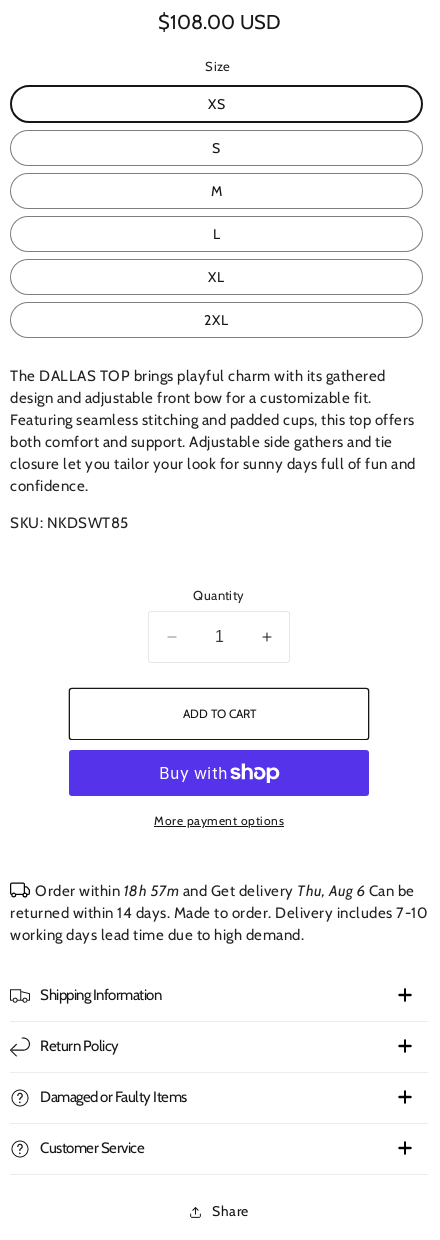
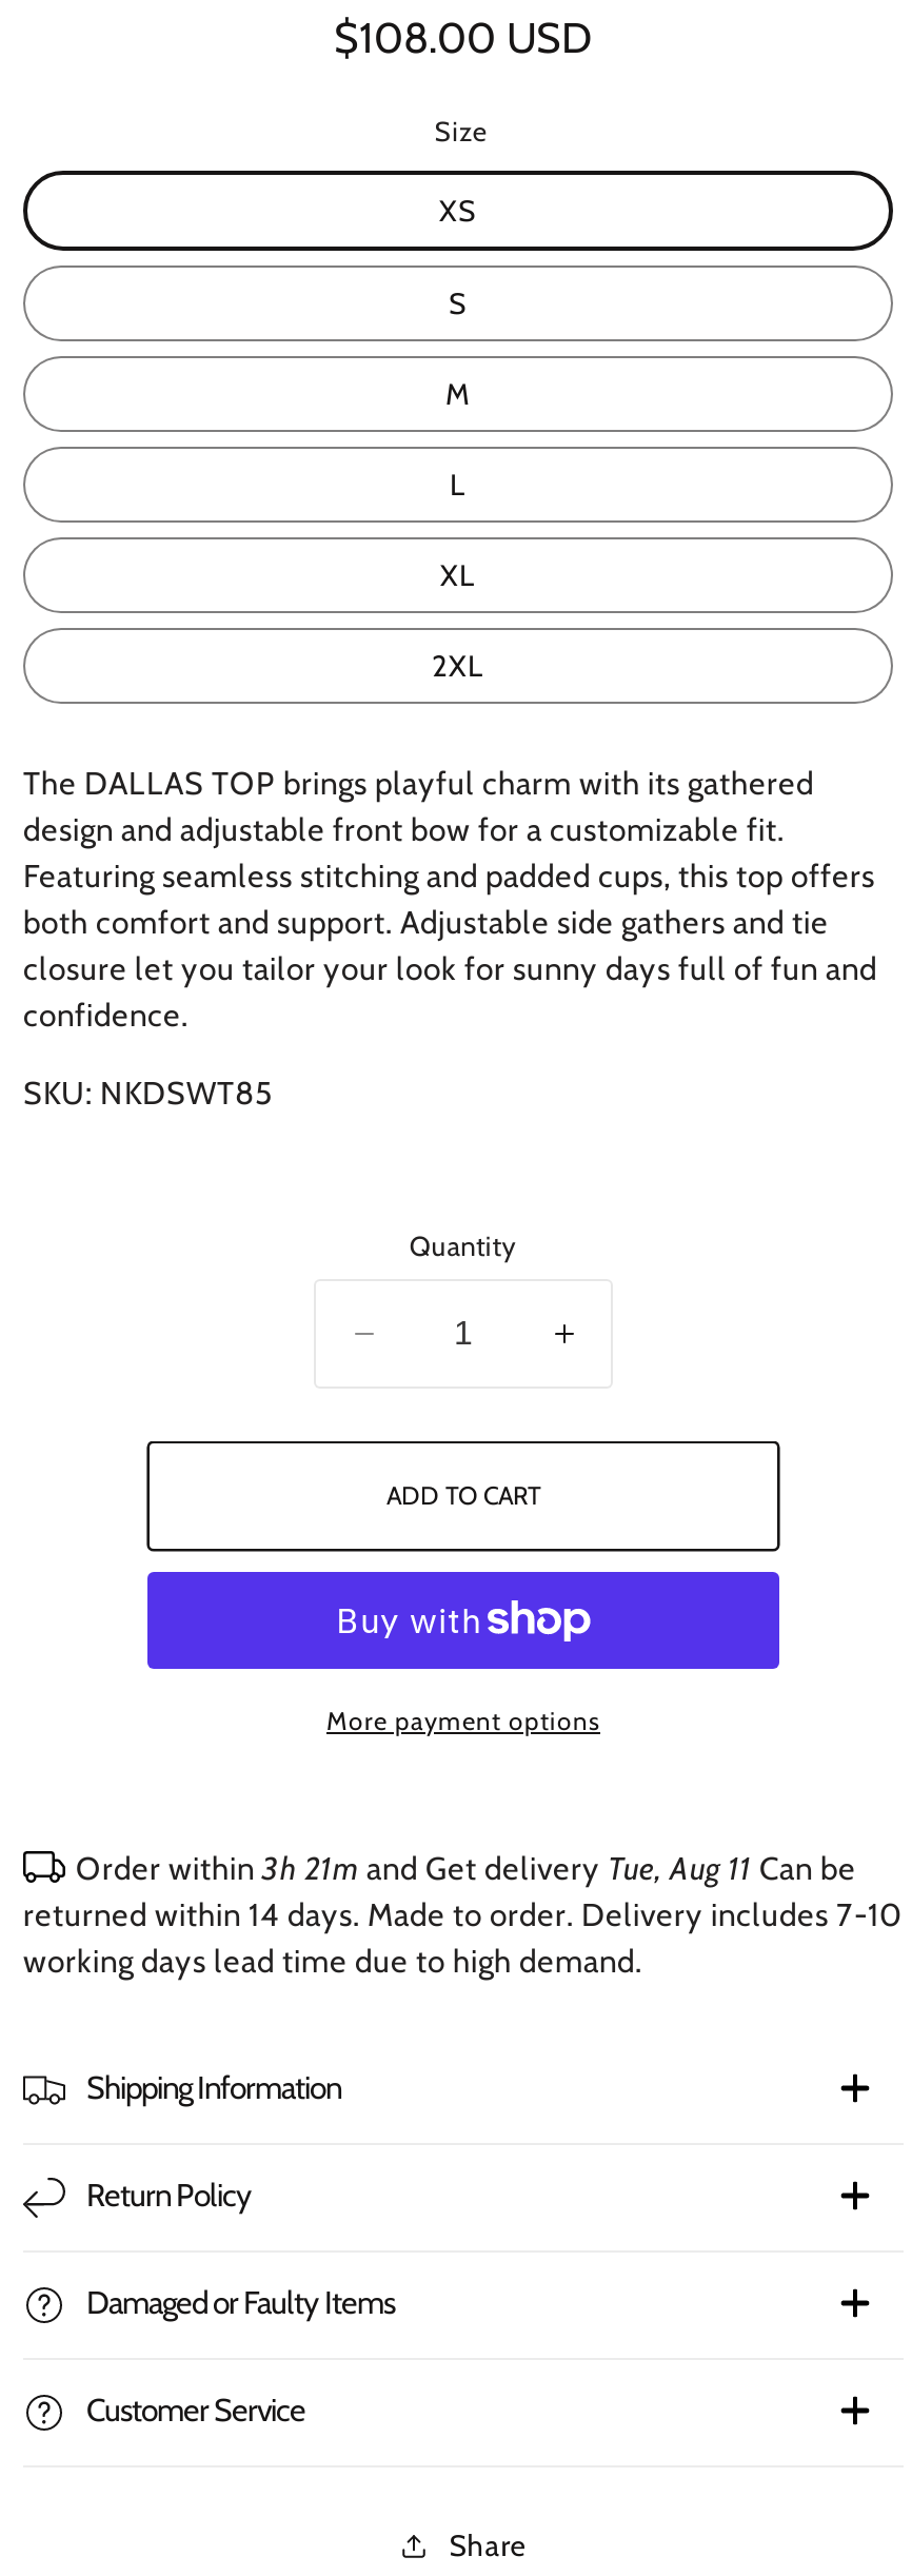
[35,882,414,900] Order within 18h 57m and Get delivery Thu, Aug 6 Can be -> [76,1851,856,1889] Order within 3h 21m and Get delivery Tue, Aug 11 Can be

